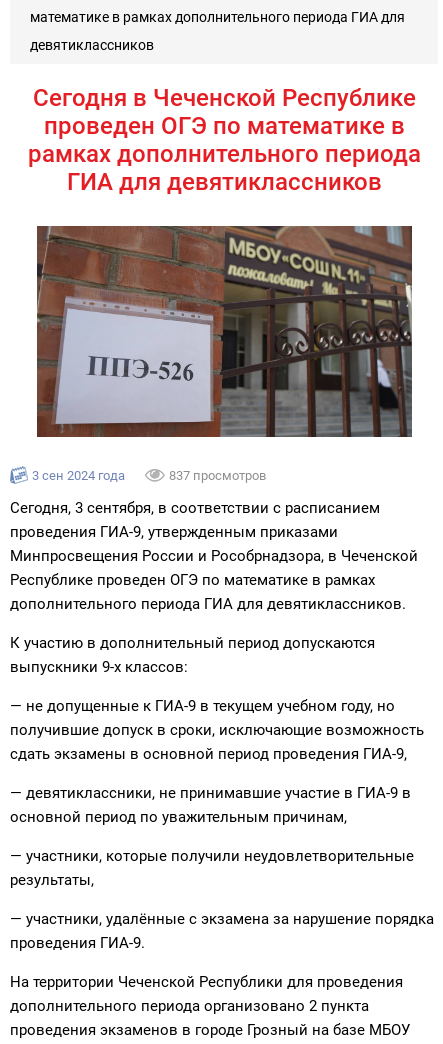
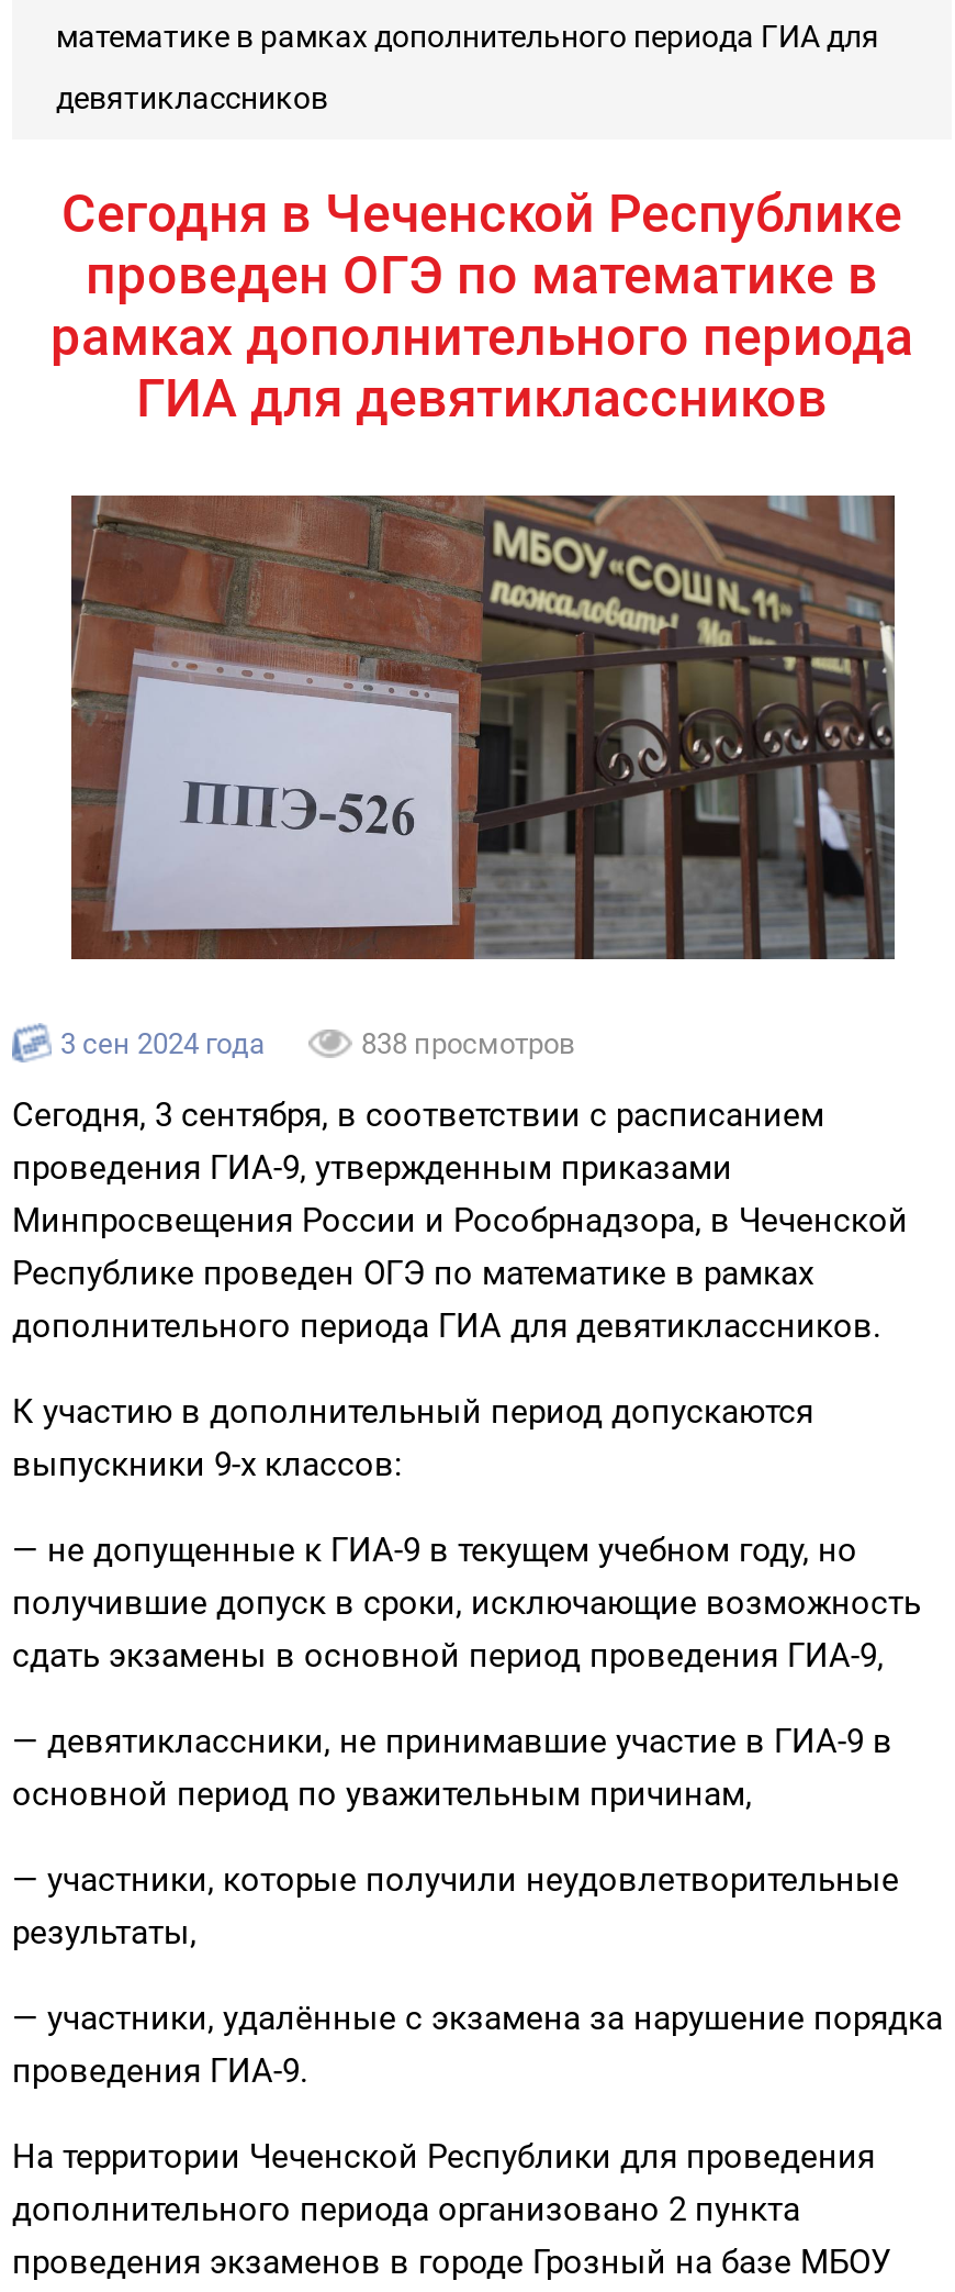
[169,468,266,483] 837 просмотров -> [361,1027,574,1060] 838 просмотров

